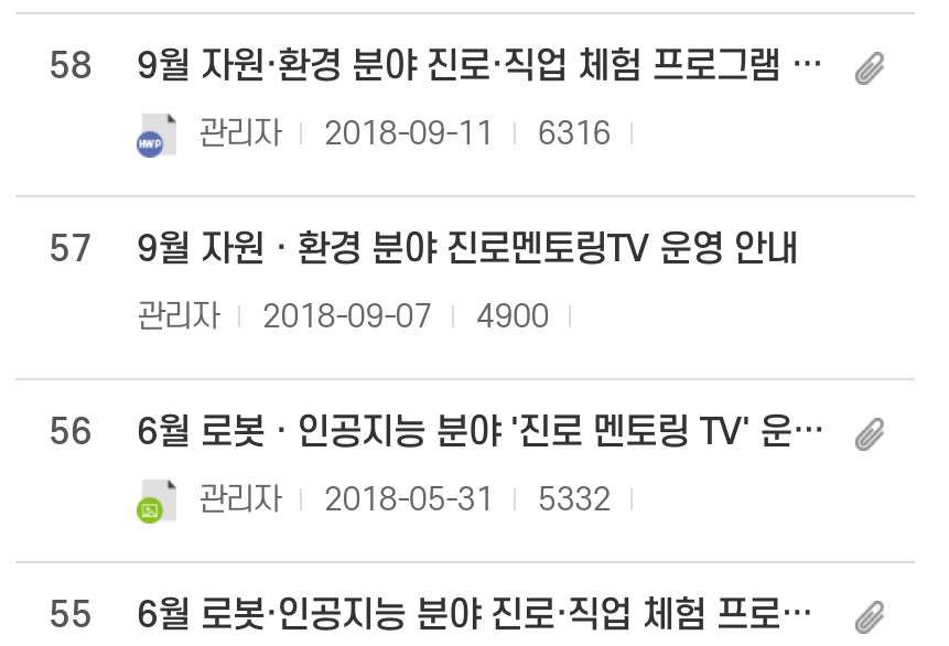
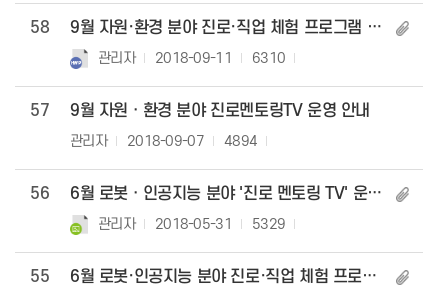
[198,116,611,153] 관리자 2018-09-11 6316 -> [98,50,285,67] 관리자 2018-09-11 6310
[137,299,549,336] 관리자 2018-09-07 4900 -> [70,133,257,150] 관리자 2018-09-07 4894
[198,482,611,519] 관리자 2018-05-31 5332 -> [98,216,285,233] 관리자 2018-05-31 5329

